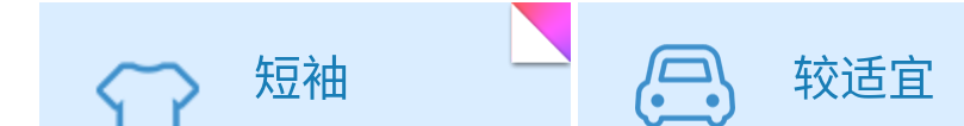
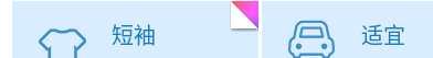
[792,52,935,105] 较适宜 -> [361,24,405,48] 适宜

